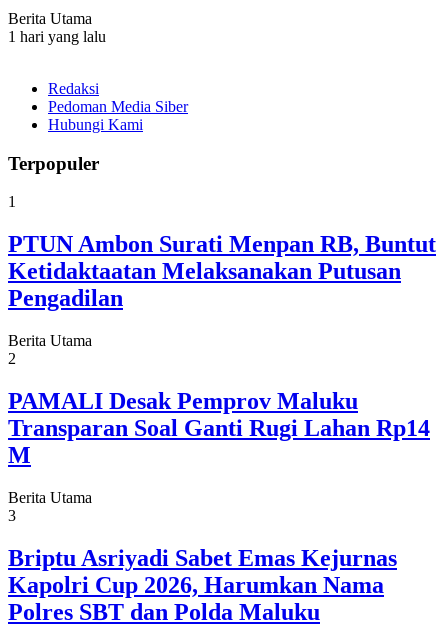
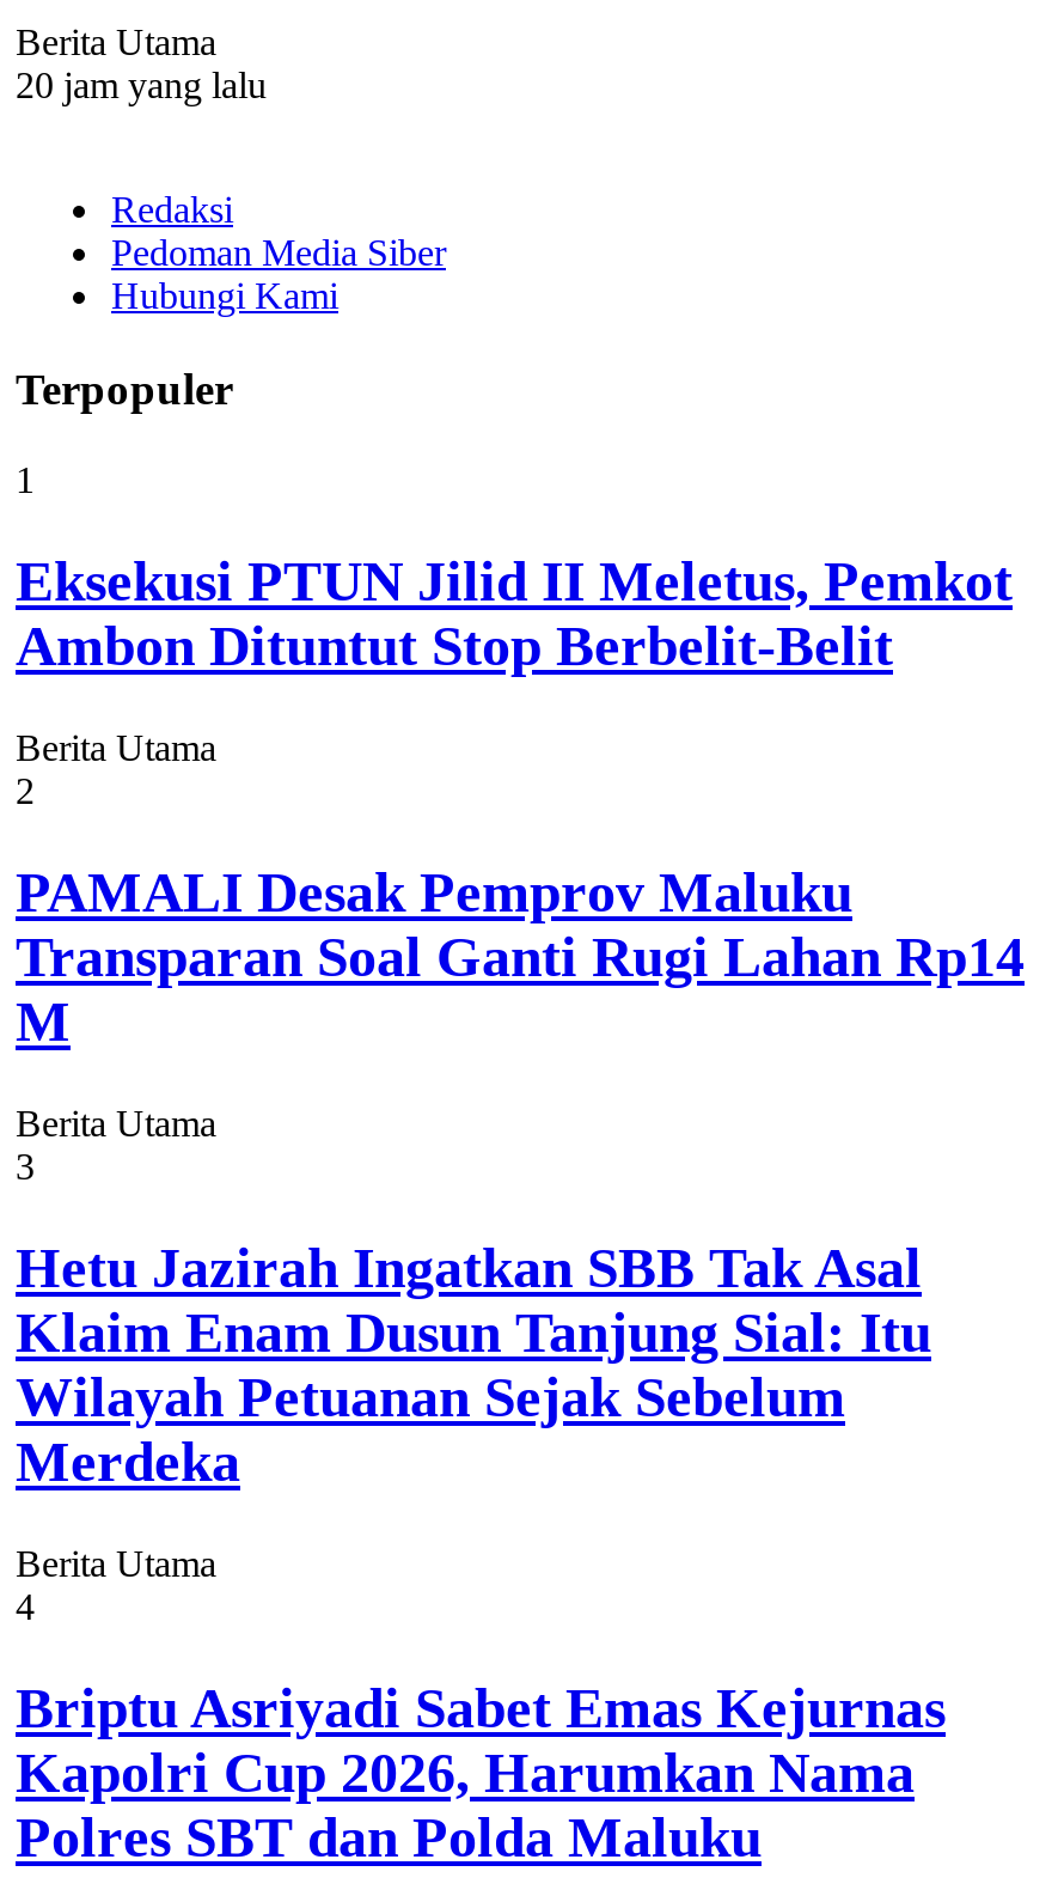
[8,28,106,45] 1 hari yang lalu -> [16,64,267,105] 20 jam yang lalu
[8,231,436,311] PTUN Ambon Surati Menpan RB, Buntut | Ketidaktaatan Melaksanakan Putusan | Pengadilan -> [16,551,1013,678] Eksekusi PTUN Jilid II Meletus, Pemkot | Ambon Dituntut Stop Berbelit-Belit
moved [8,332,430,524] -> [16,728,1025,1187]: Berita Utama | 2 | PAMALI Desak Pemprov Maluku | Transparan Soal Ganti Rugi Lahan Rp14 | M | Berita Utama | 3
none -> [16,1237,931,1626] Hetu Jazirah Ingatkan SBB Tak Asal | Klaim Enam Dusun Tanjung Sial: Itu | Wilayah Petuanan Sejak Sebelum | Merdeka | Berita Utama | 4

